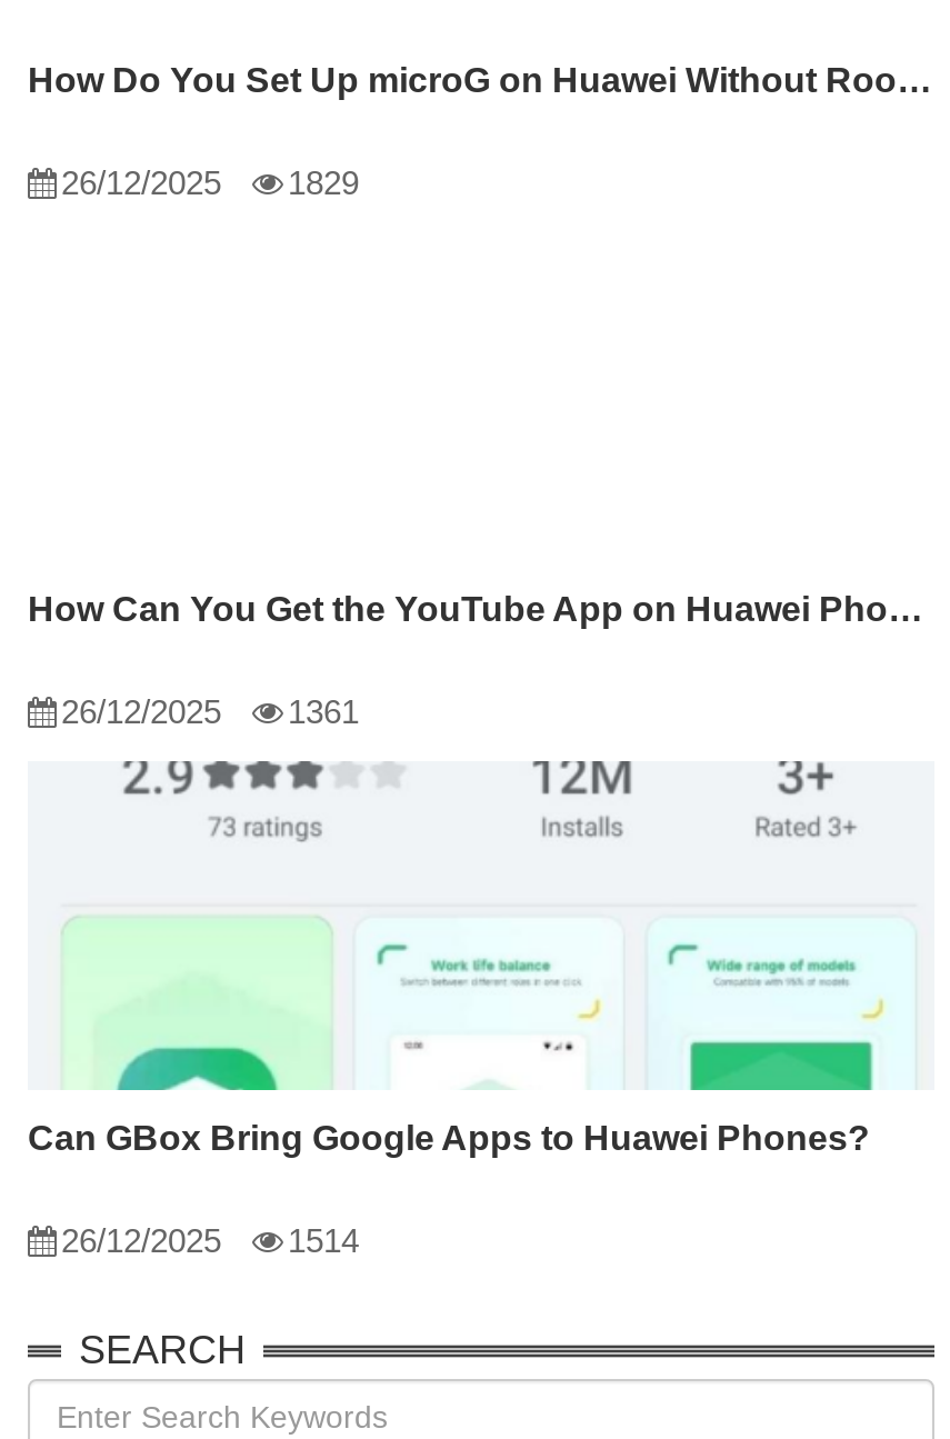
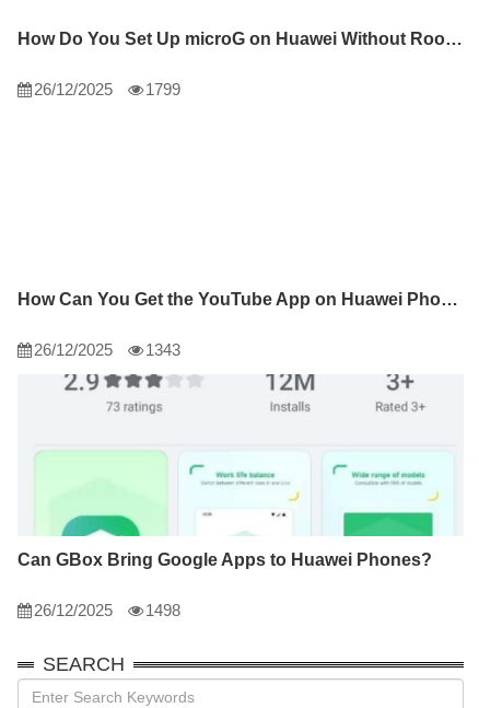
[61,164,359,202] 26/12/2025 1829 -> [34,80,180,99] 26/12/2025 1799
[61,693,359,731] 26/12/2025 1361 -> [34,341,180,359] 26/12/2025 1343
[61,1222,359,1260] 26/12/2025 1514 -> [34,601,180,620] 26/12/2025 1498

